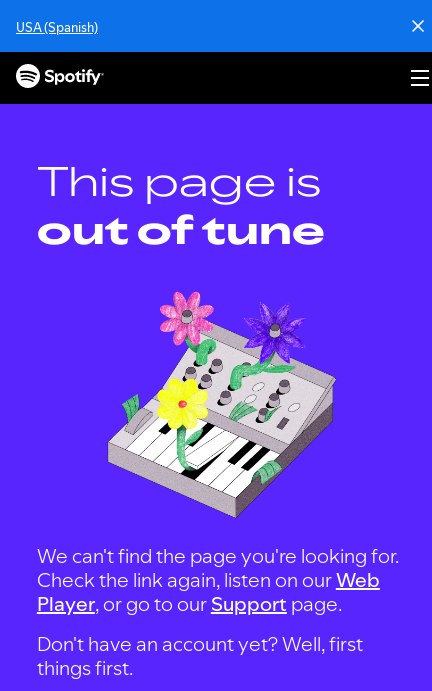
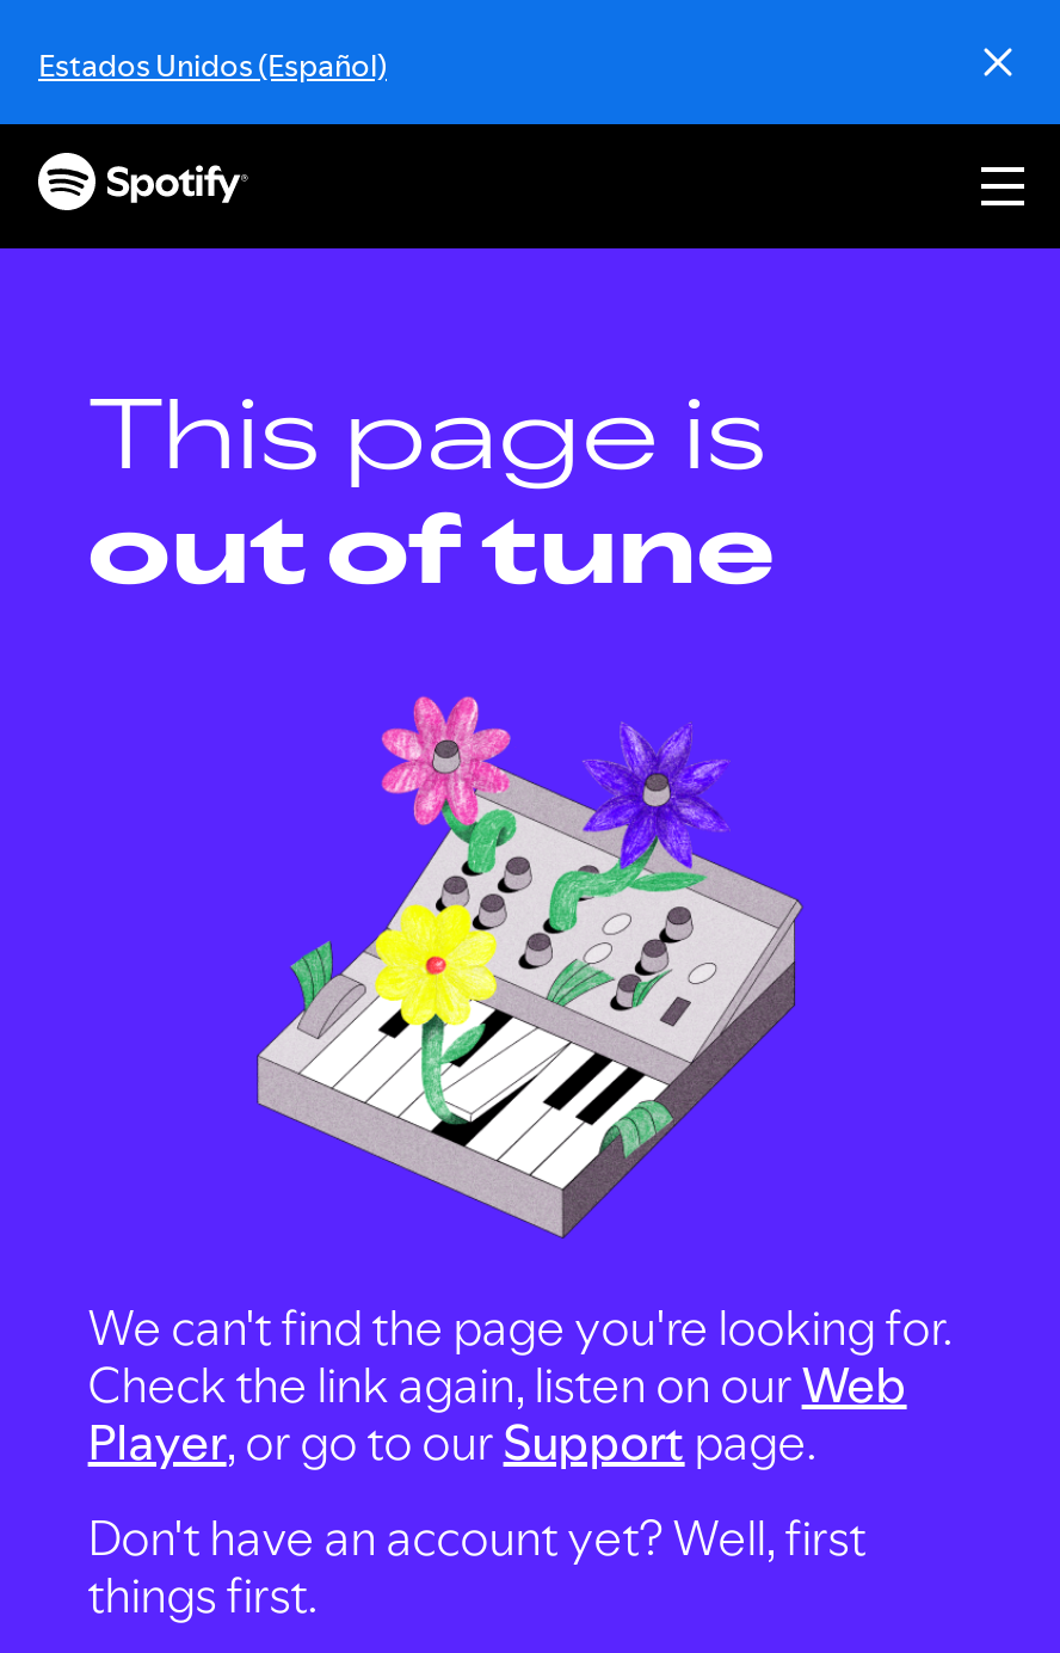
[16,18,98,36] USA (Spanish) -> [38,43,387,86] Estados Unidos (Español)

